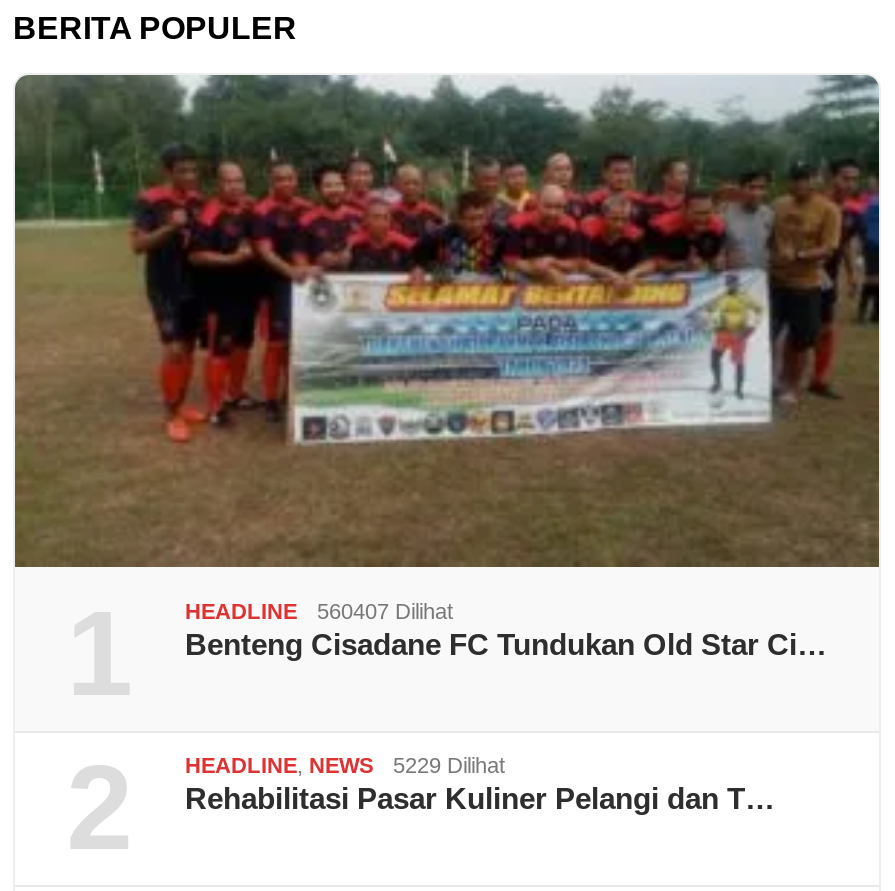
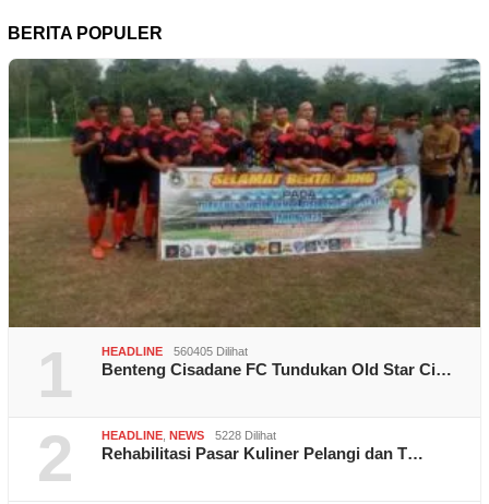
[185,599,453,623] HEADLINE 560407 Dilihat -> [102,345,248,358] HEADLINE 560405 Dilihat
[185,753,505,777] HEADLINE, NEWS 5229 Dilihat -> [102,429,276,442] HEADLINE, NEWS 5228 Dilihat

